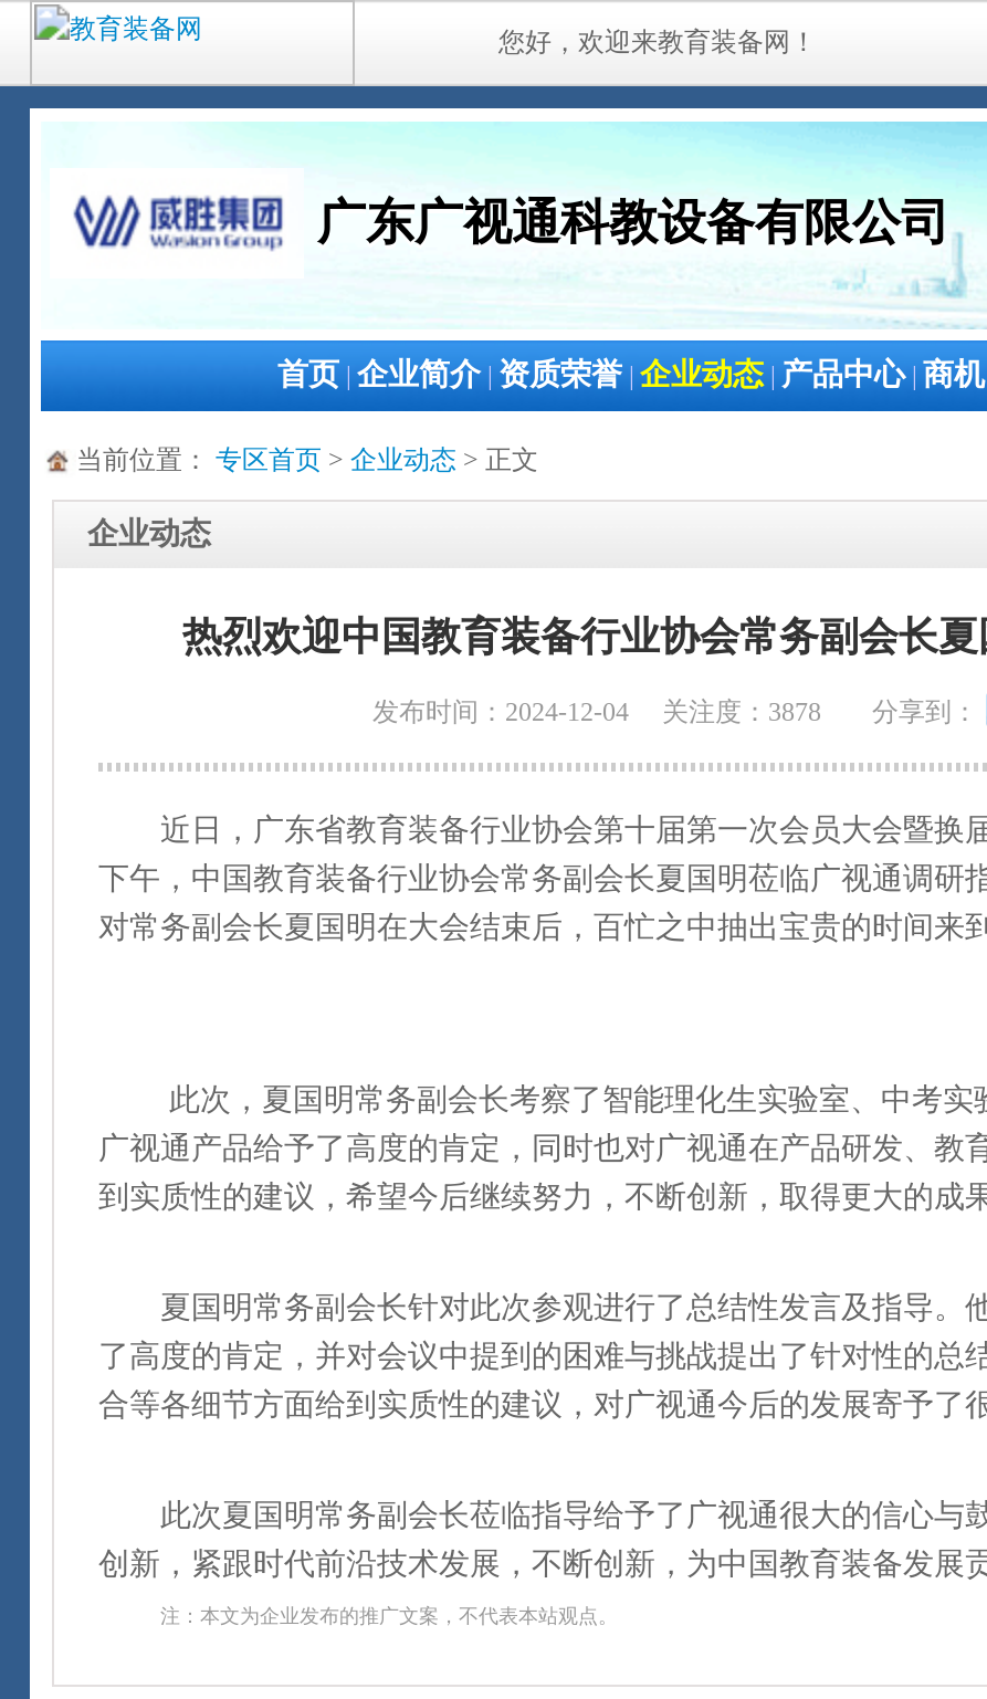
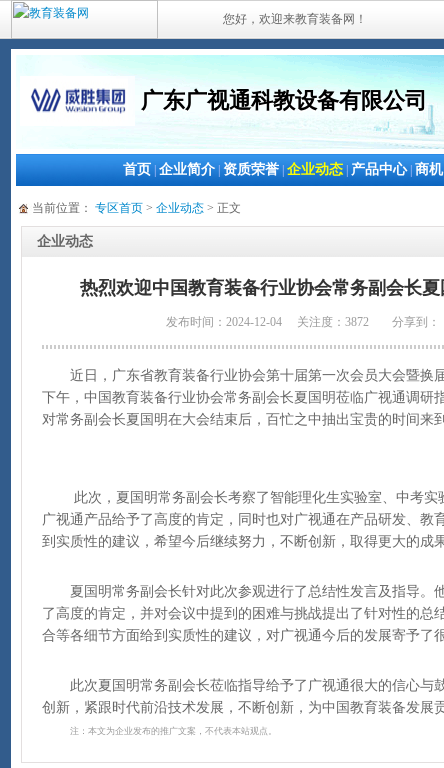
[372,696,821,727] 发布时间：2024-12-04 关注度：3878 -> [166,315,369,329] 发布时间：2024-12-04 关注度：3872

